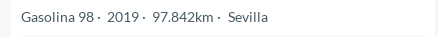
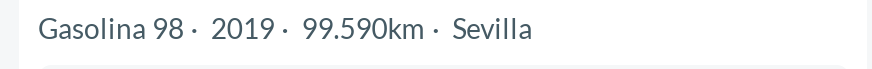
[20,8,268,25] Gasolina 98 2019 97.842km Sevilla -> [38,10,532,44] Gasolina 98 2019 99.590km Sevilla

